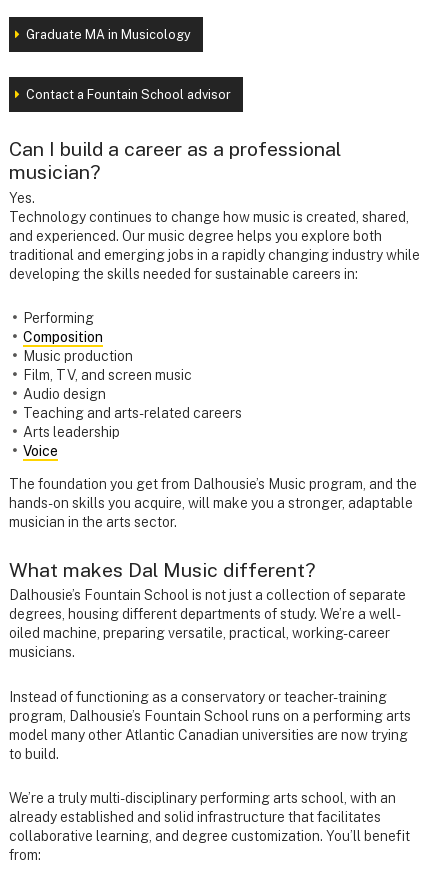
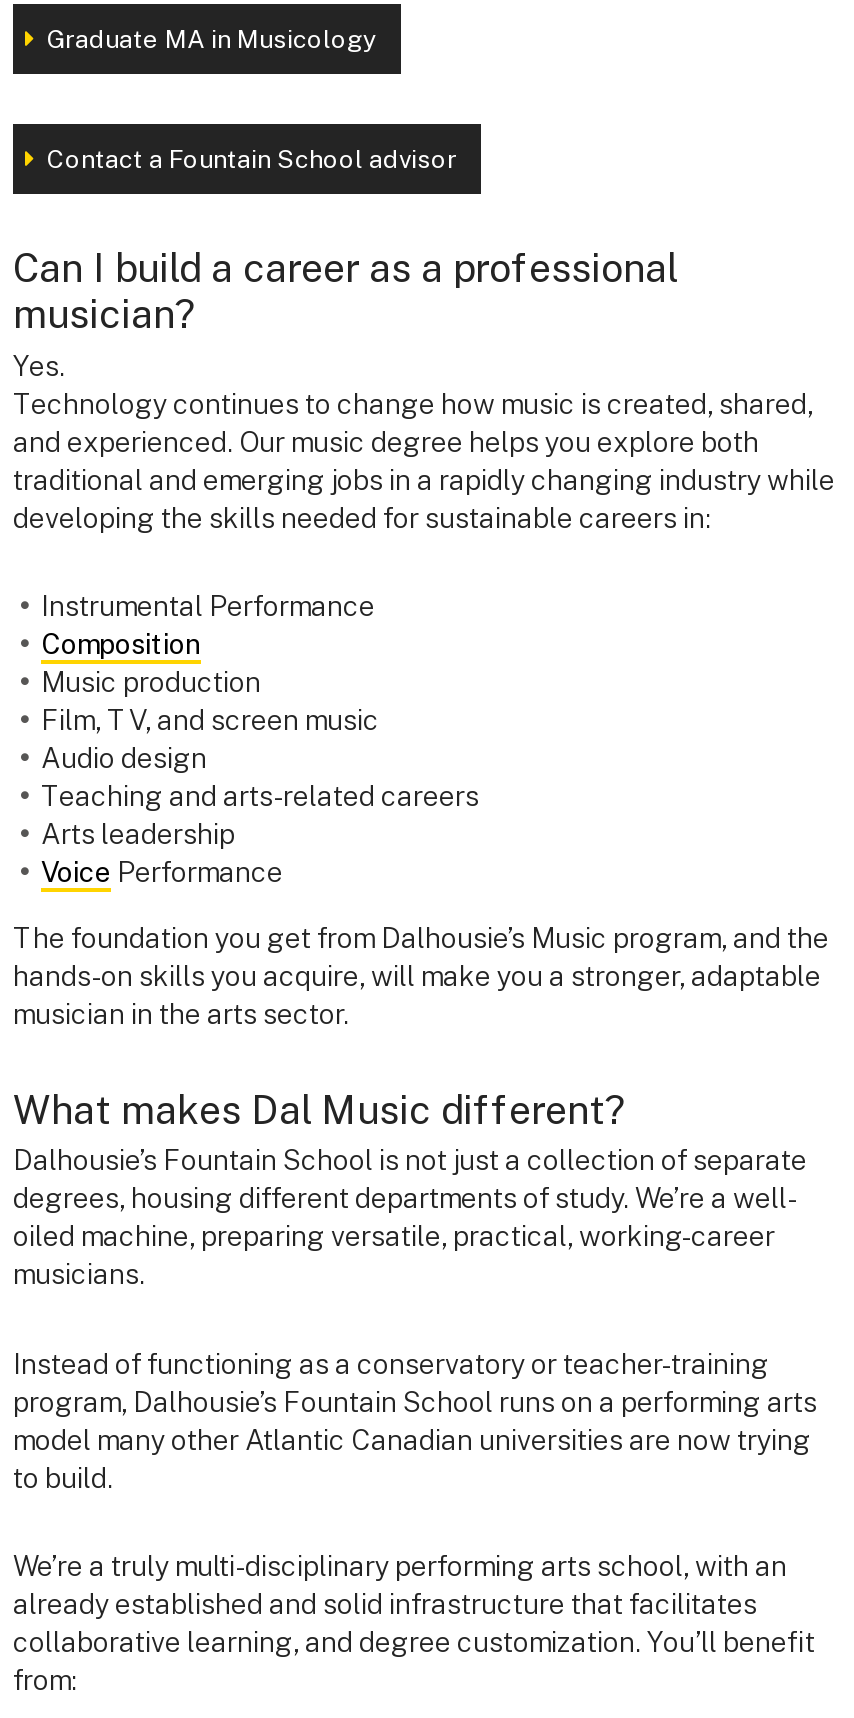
[23,310,94,326] Performing -> [41,591,375,623] Instrumental Performance
[23,443,58,459] Voice -> [41,857,283,889] Voice Performance

